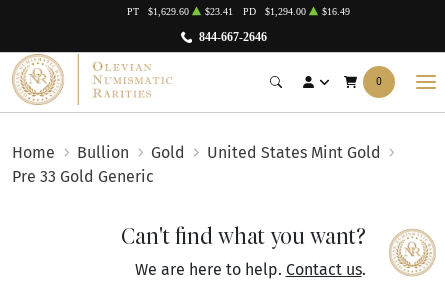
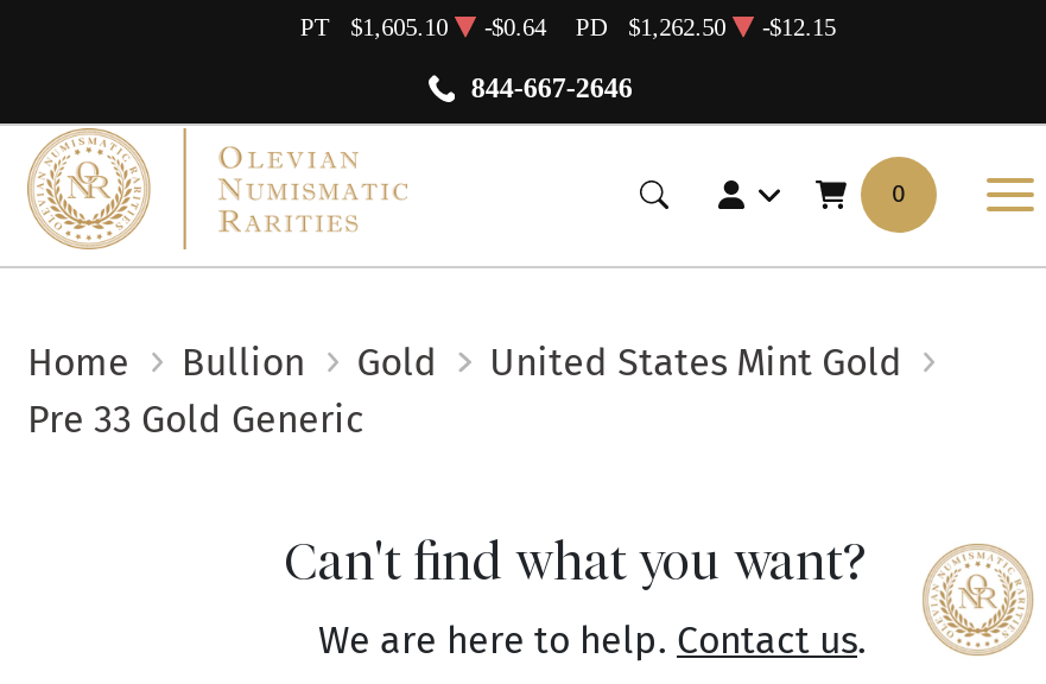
[148,6,189,17] $1,629.60 -> [350,14,448,40] $1,605.10
[204,6,232,17] $23.41 -> [484,14,546,40] -$0.64
[265,6,306,17] $1,294.00 -> [628,14,726,40] $1,262.50
[321,6,349,17] $16.49 -> [762,14,836,40] -$12.15

